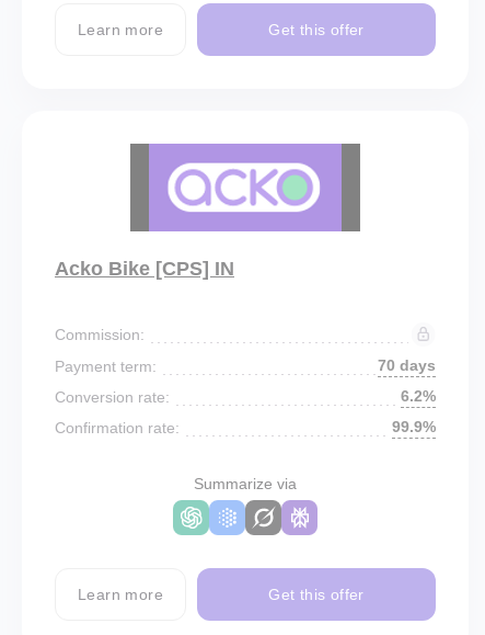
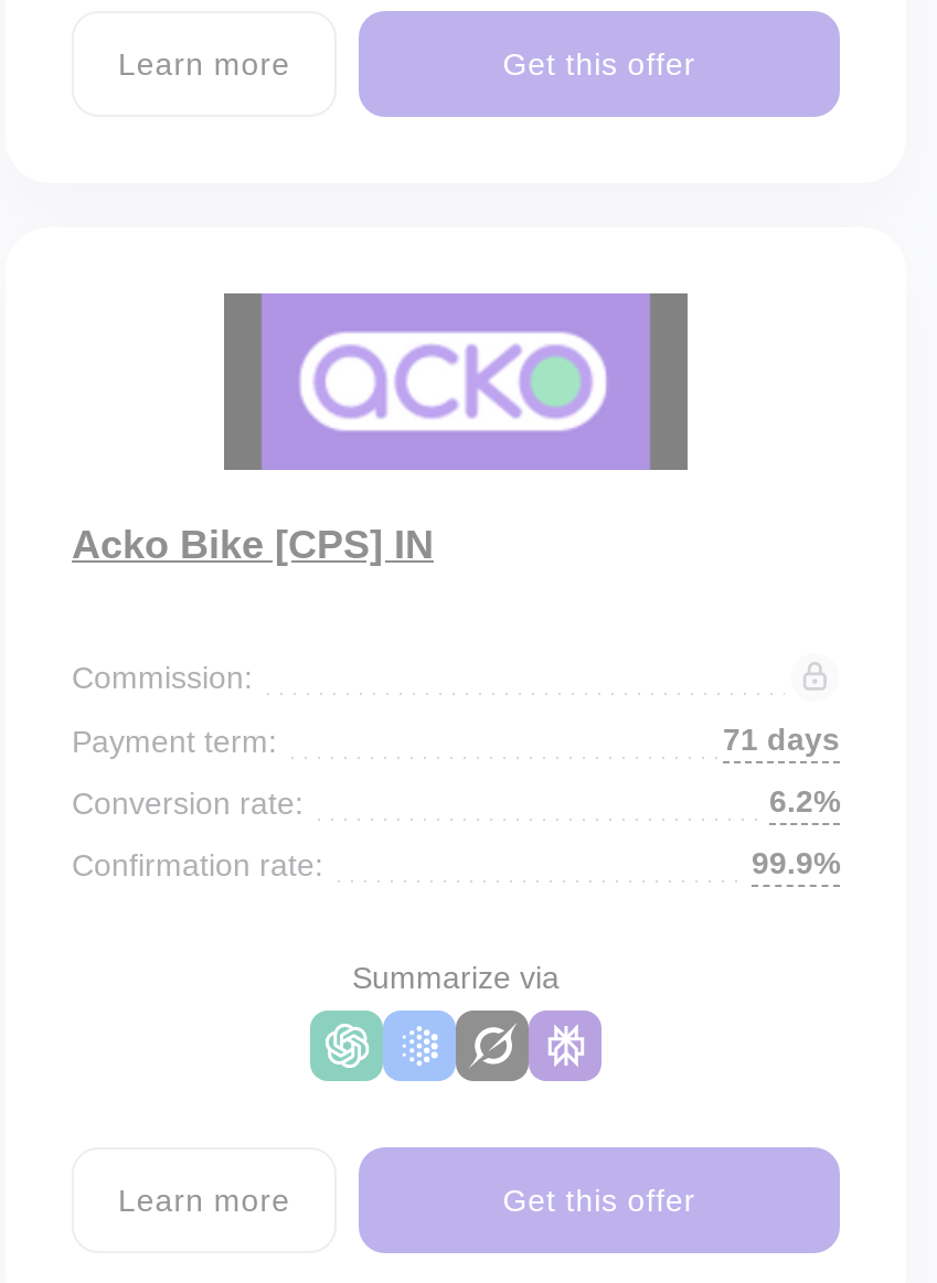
[378,356,436,374] 70 days -> [723,721,840,757] 71 days

